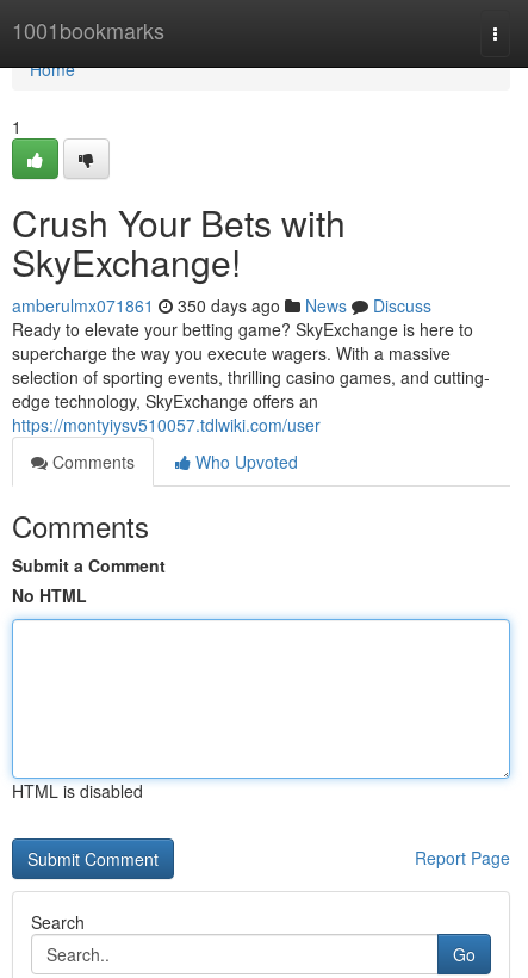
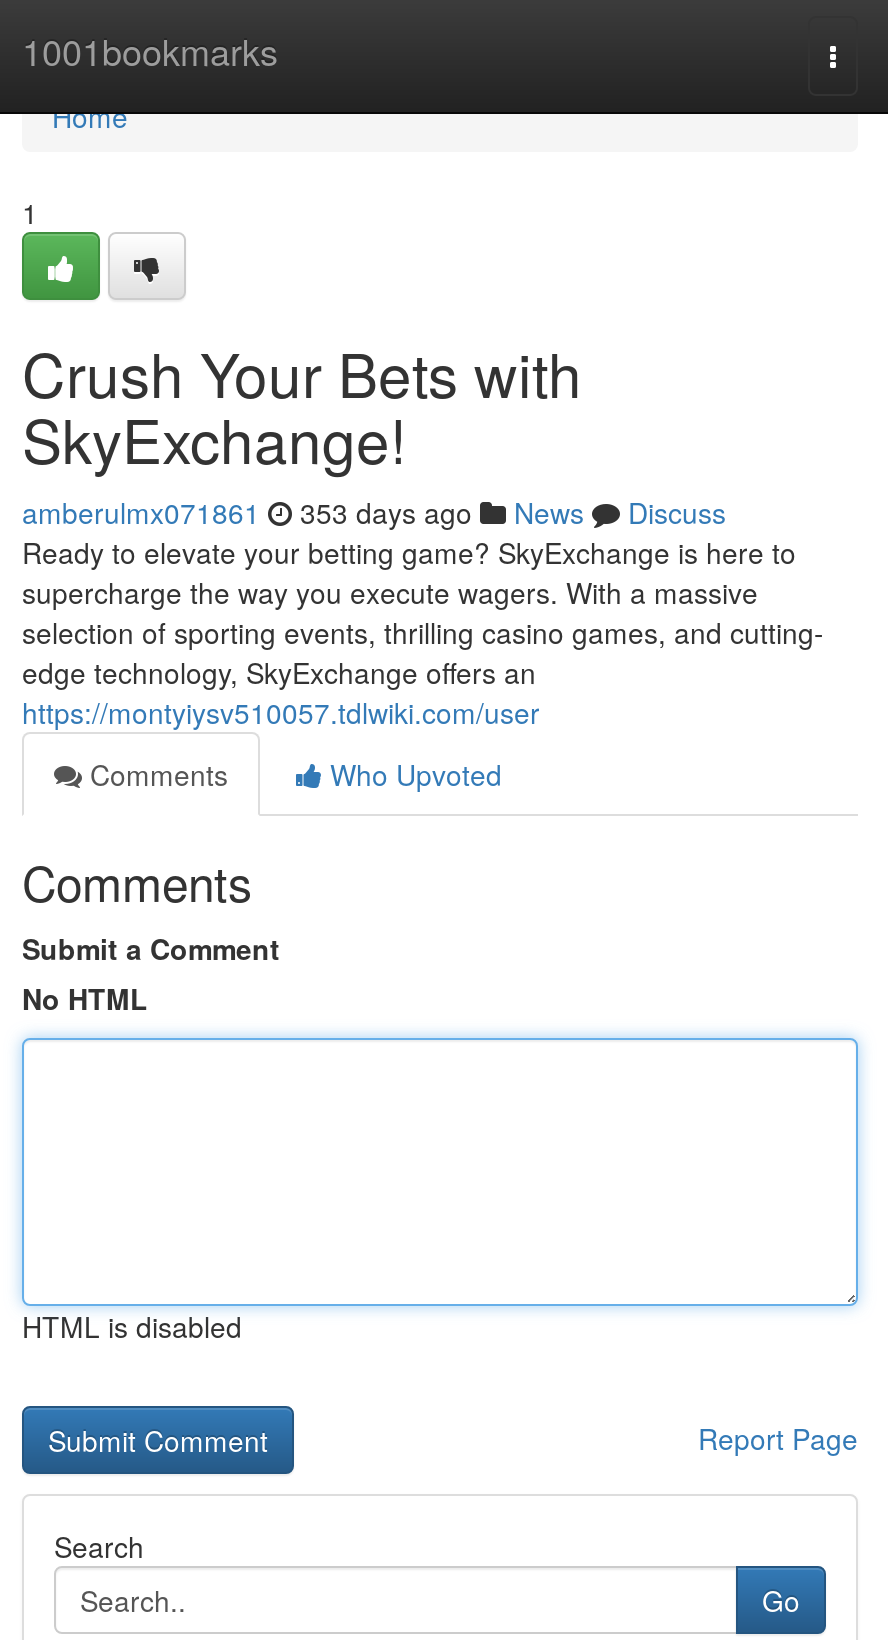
[12,293,431,317] amberulmx071861 350 days ago News Discuss -> [22,492,726,532] amberulmx071861 353 days ago News Discuss

